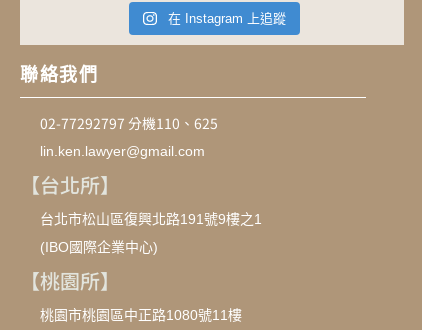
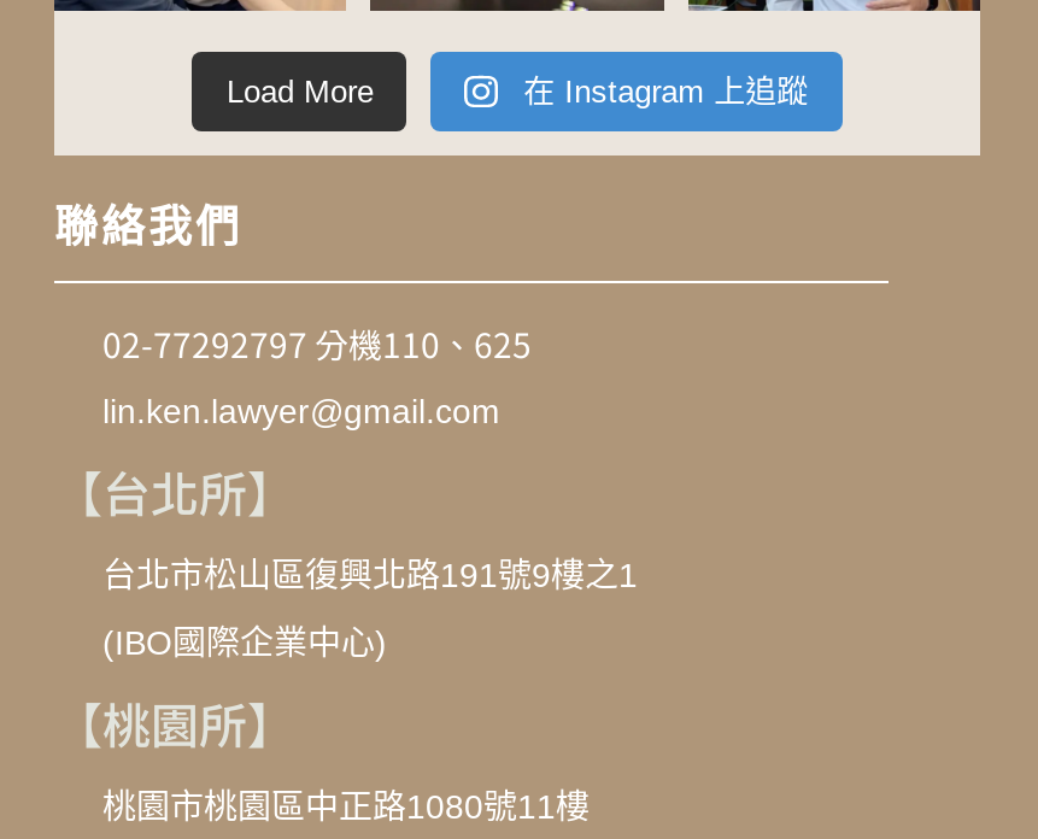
none -> [226,74,373,110] Load More

